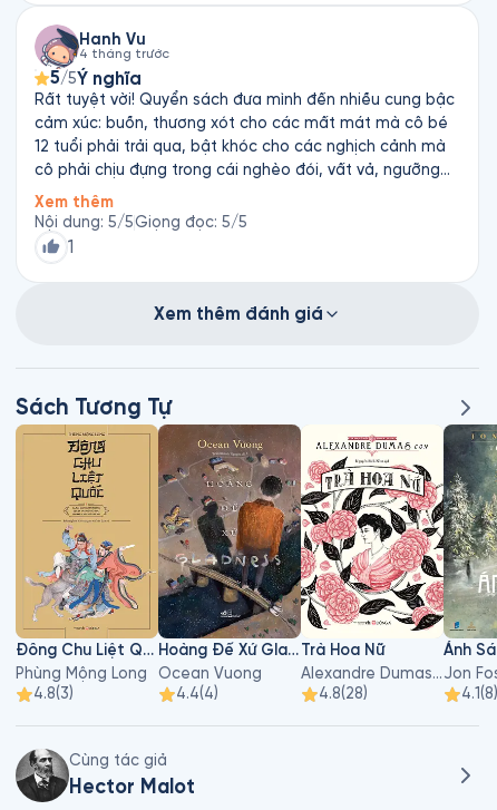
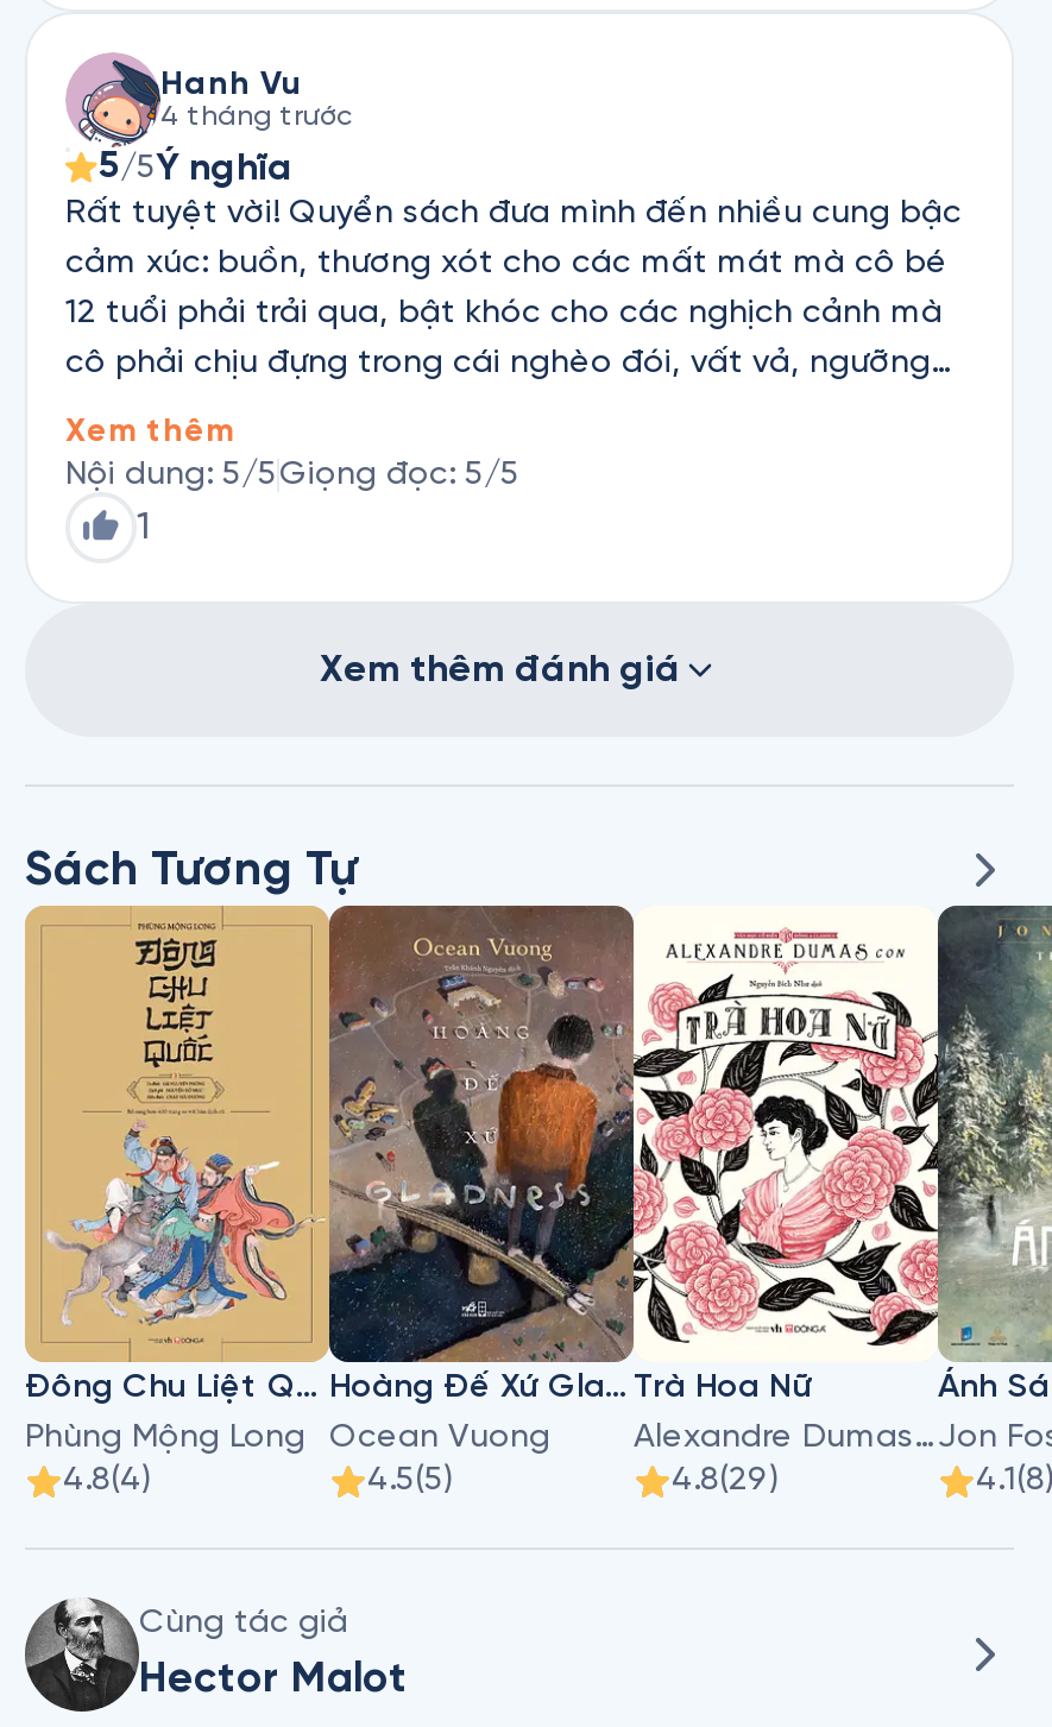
[33,685,74,702] 4.8(3) -> [63,1462,151,1498] 4.8(4)
[176,685,218,702] 4.4(4) -> [367,1462,453,1498] 4.5(5)
[319,685,368,702] 4.8(28) -> [672,1462,779,1498] 4.8(29)

